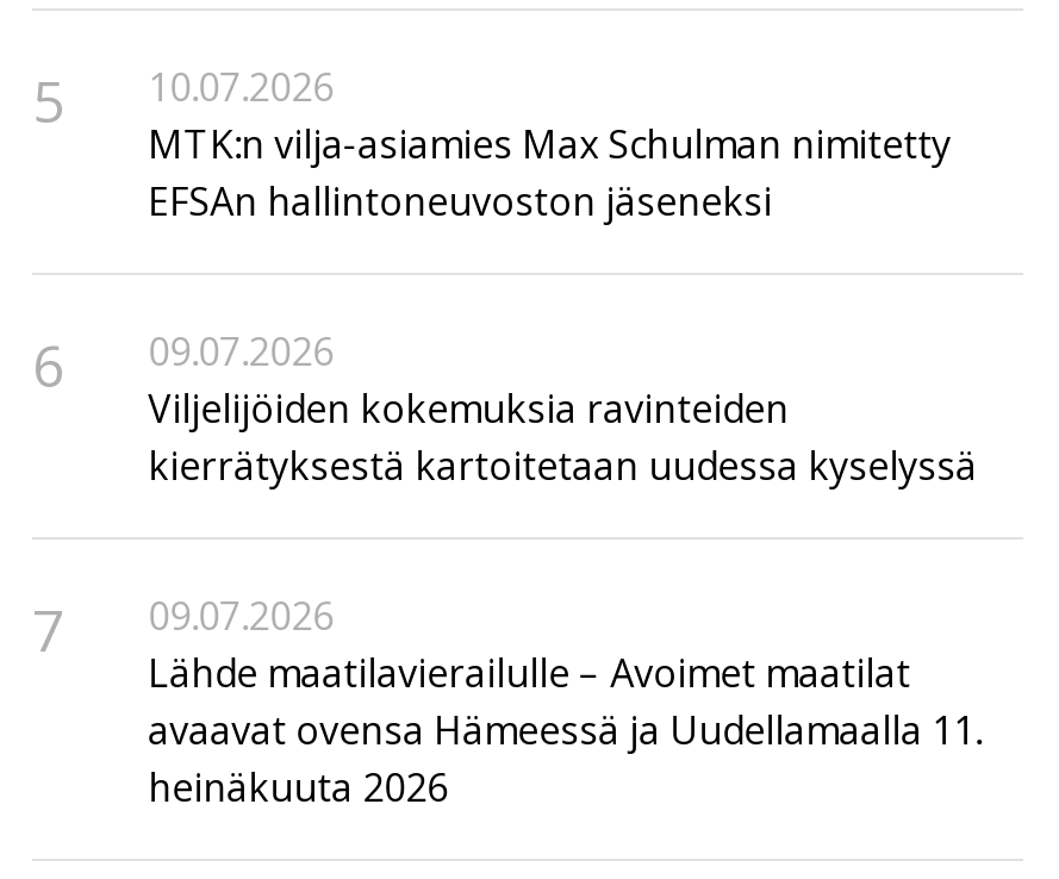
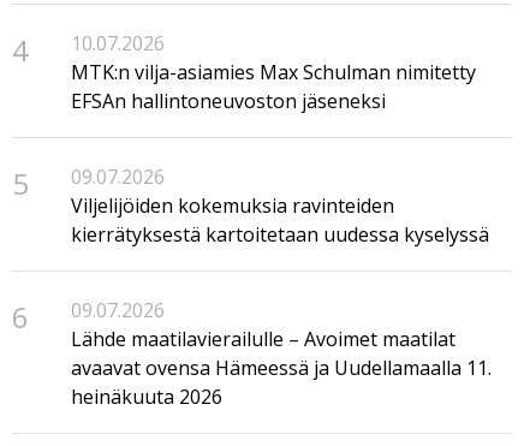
[32,60,334,139] 5 10.07.2026 -> [12,30,164,69] 4 10.07.2026
[32,325,334,403] 6 09.07.2026 -> [12,163,164,203] 5 09.07.2026
[32,589,334,668] 7 09.07.2026 -> [12,297,164,336] 6 09.07.2026

